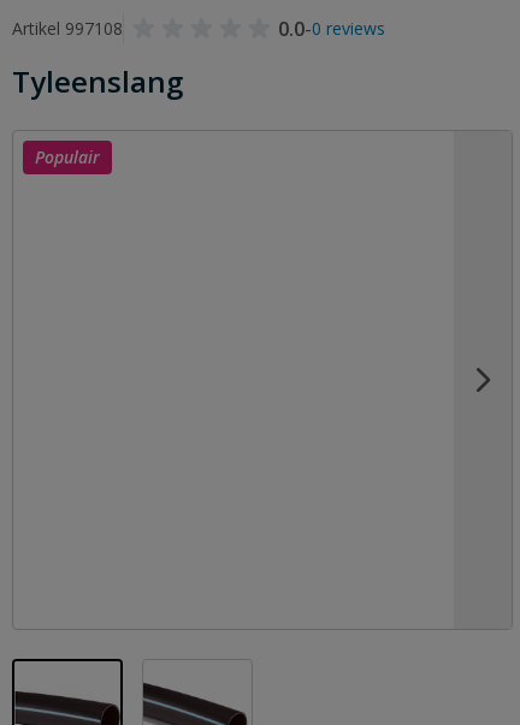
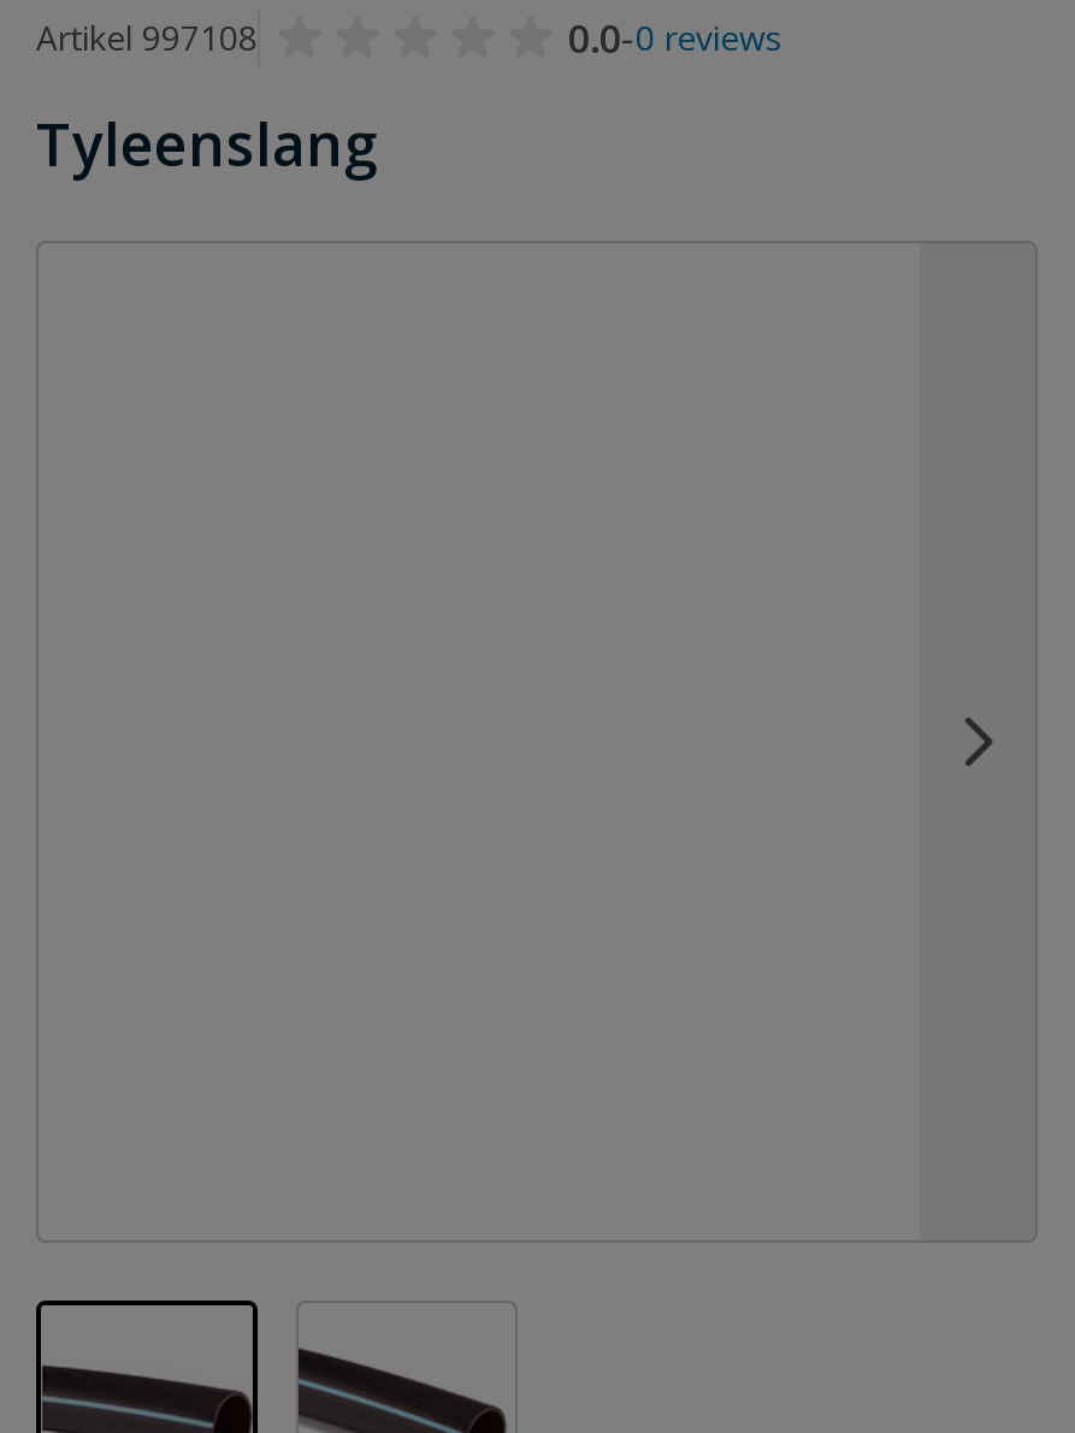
[35,145,100,168] Populair -> none

